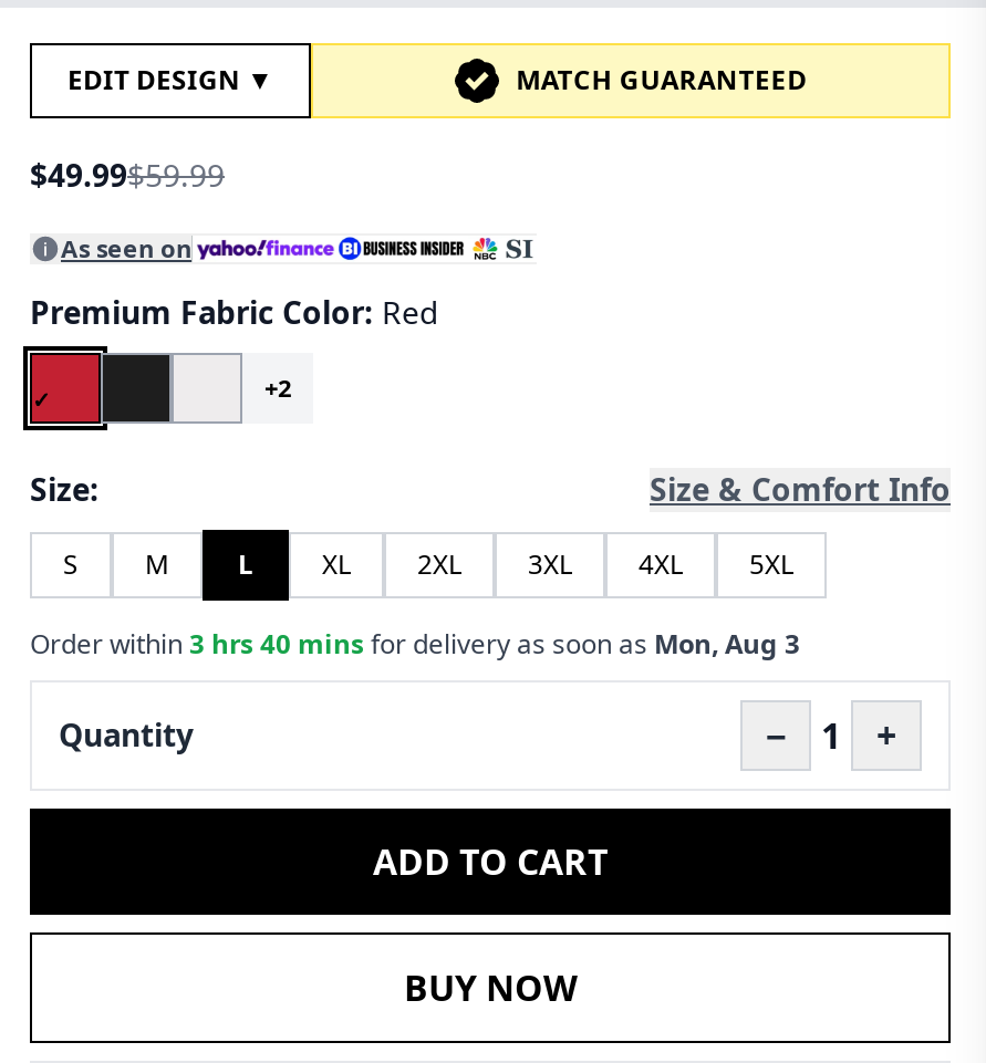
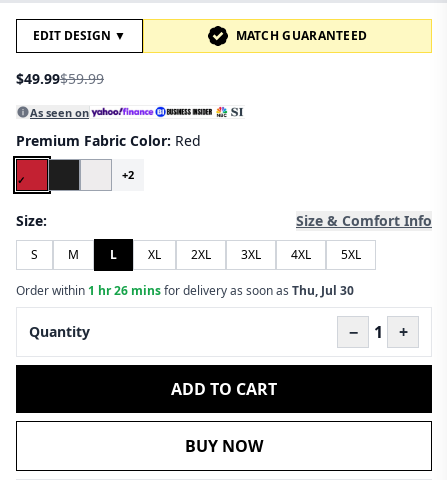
[30,625,800,663] Order within 3 hrs 40 mins for delivery as soon as Mon, Aug 3 -> [16,282,354,299] Order within 1 hr 26 mins for delivery as soon as Thu, Jul 30

